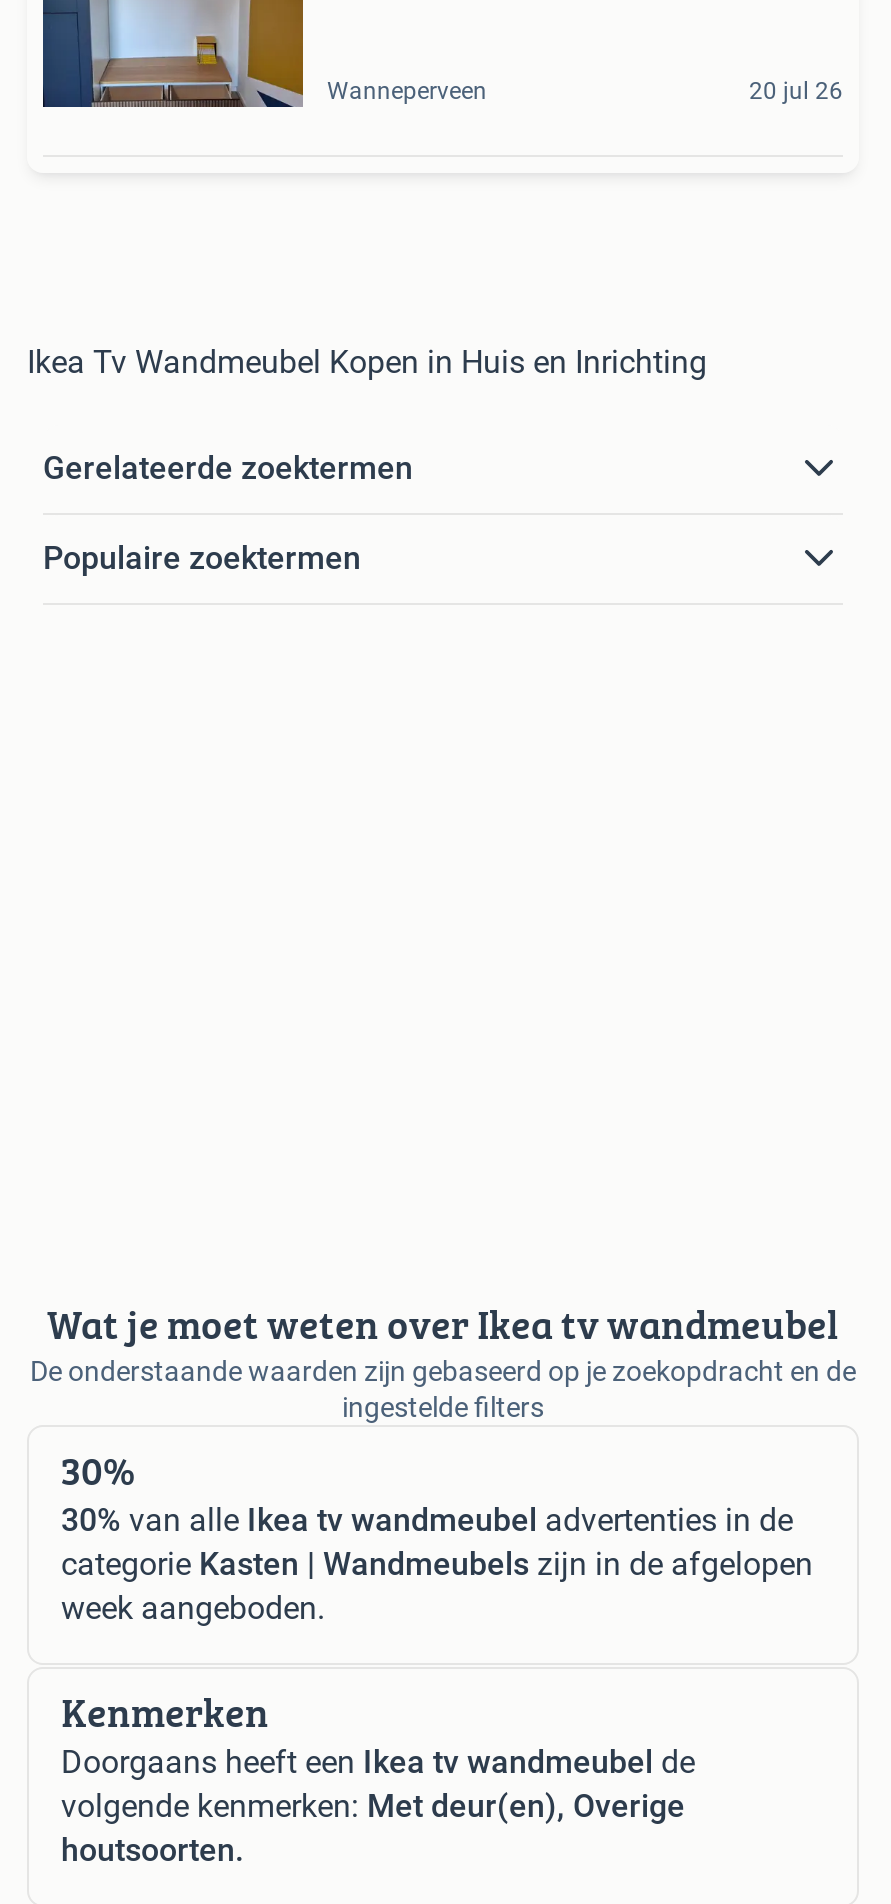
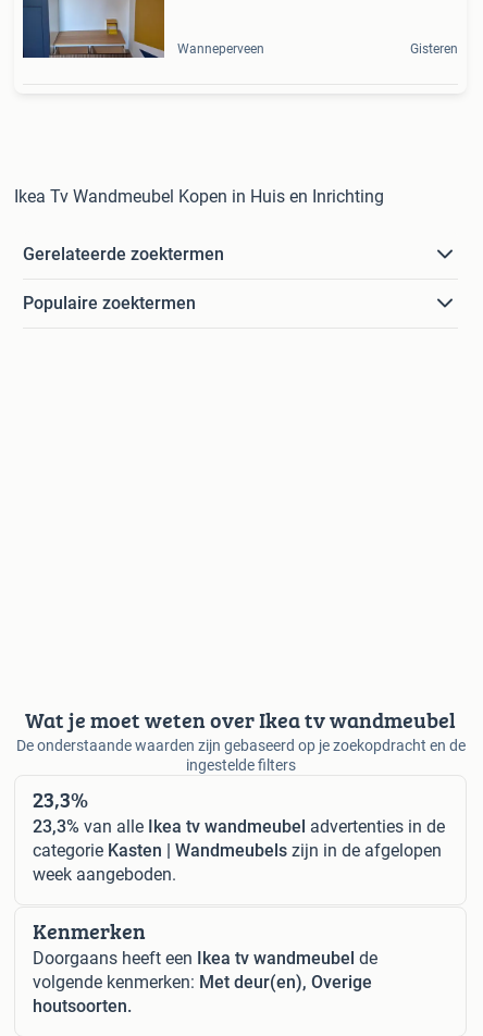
[749,77,843,105] 20 jul 26 -> [410,42,458,57] Gisteren
[61,1441,135,1499] 30% -> [33,784,88,816] 23,3%
[61,1501,793,1539] 30% van alle Ikea tv wandmeubel advertenties in de -> [33,817,445,837] 23,3% van alle Ikea tv wandmeubel advertenties in de

